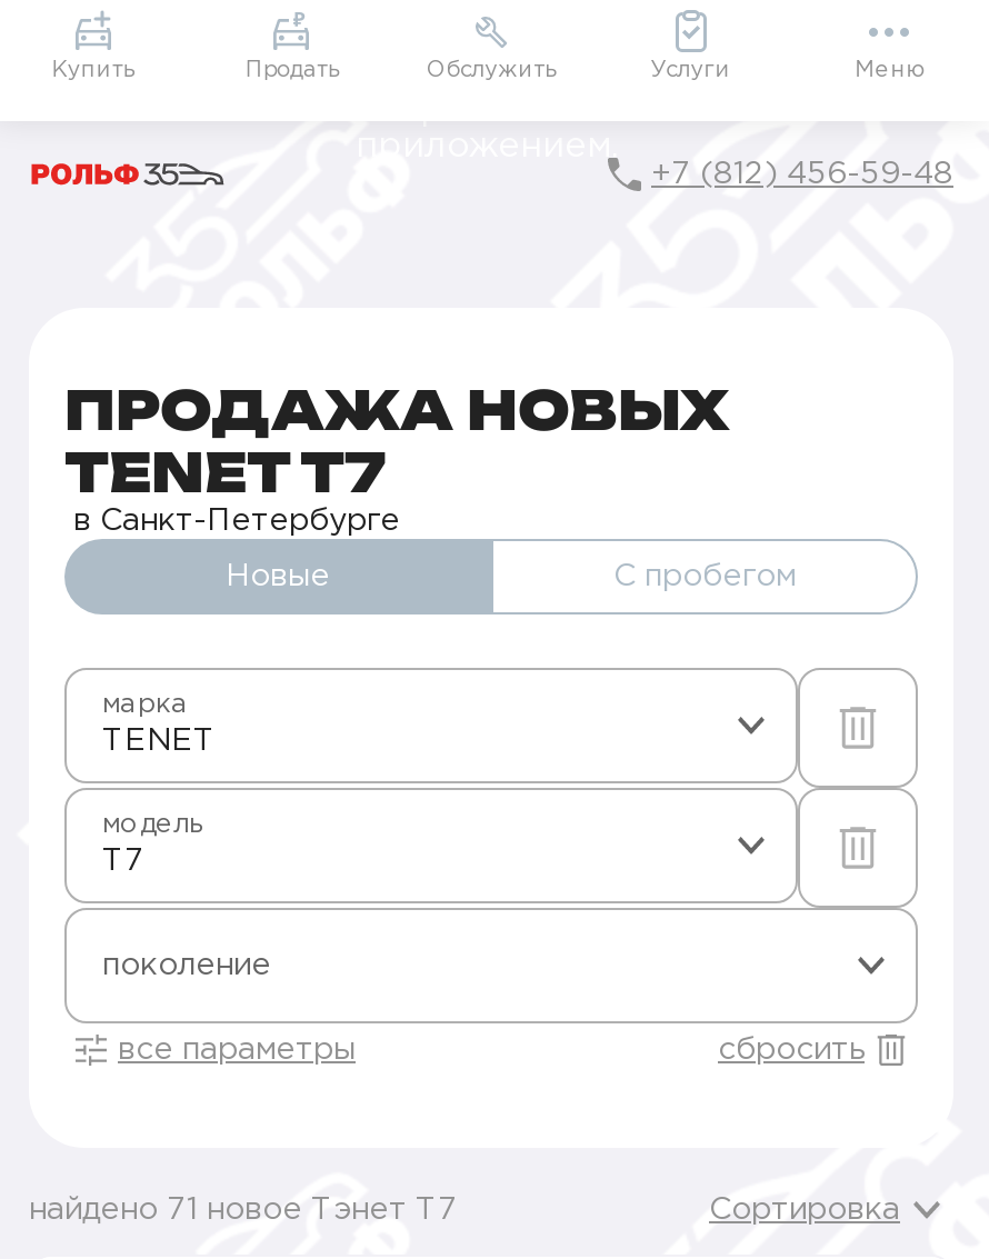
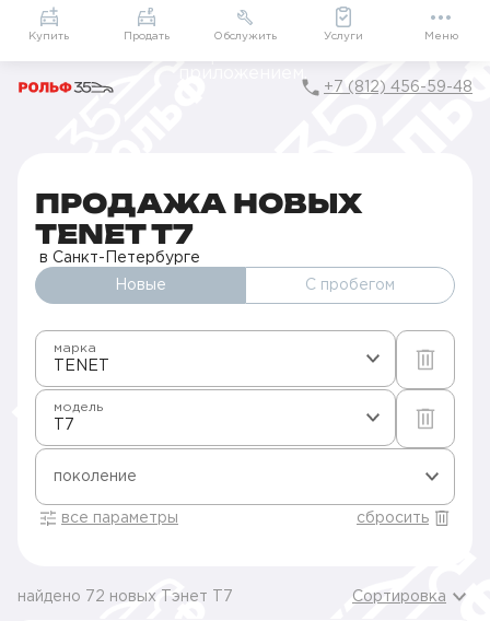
[29,1197,458,1223] найдено 71 новое Тэнет T7 -> [17,590,233,604] найдено 72 новых Тэнет T7

